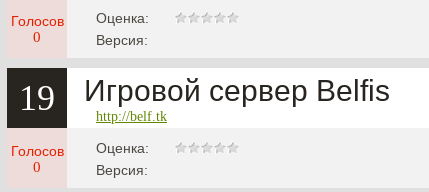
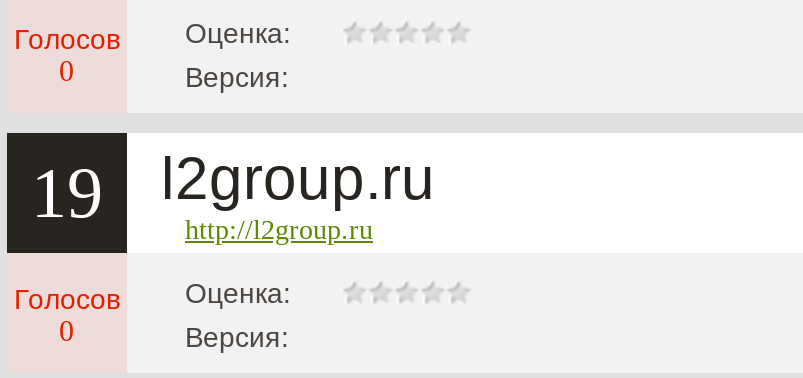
[84,74,390,124] Игровой сервер Belfis | http://belf.tk -> [161,145,435,245] l2group.ru | http://l2group.ru

